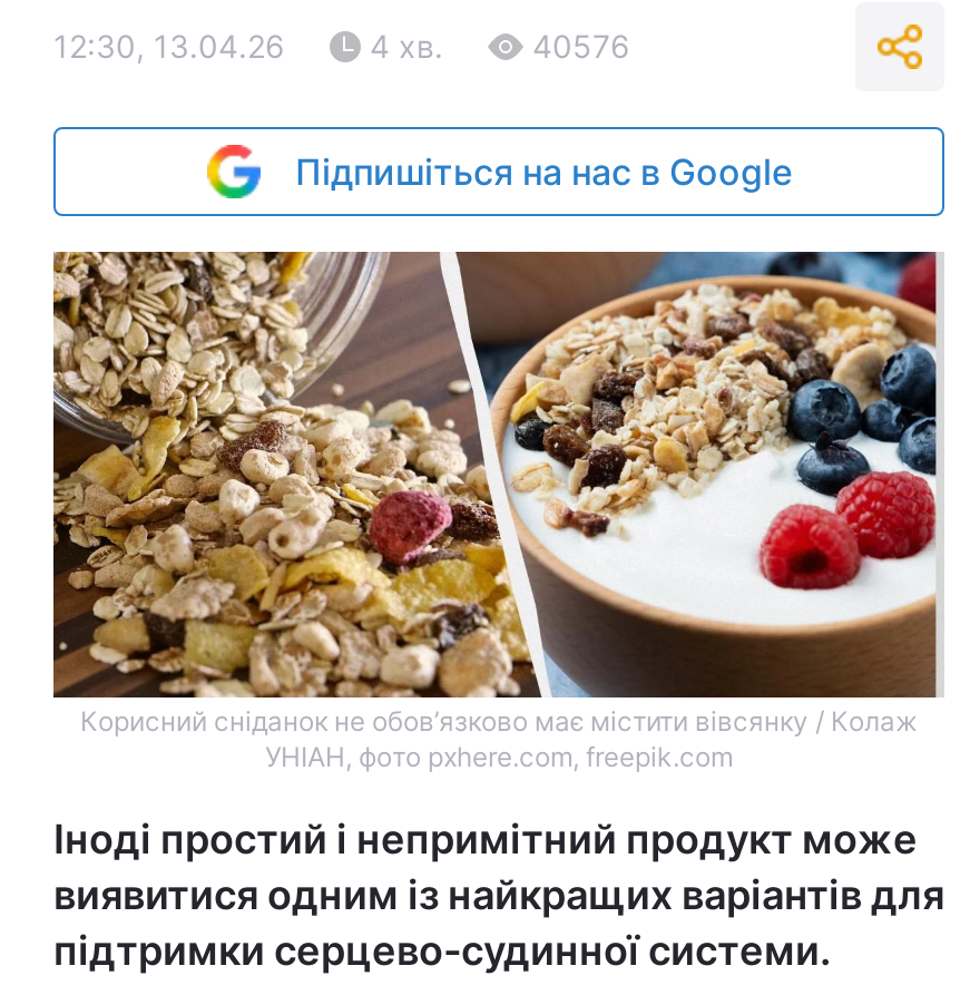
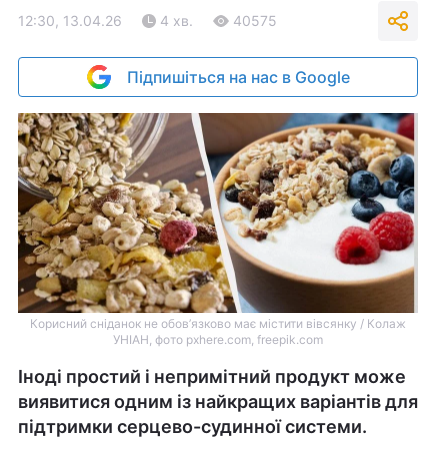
[532,27,630,65] 40576 -> [233,12,277,29] 40575

